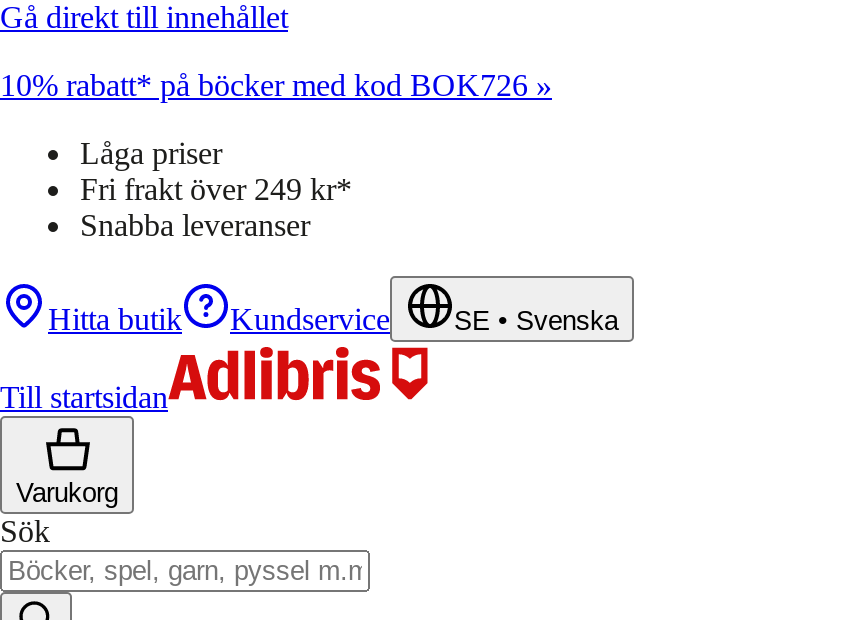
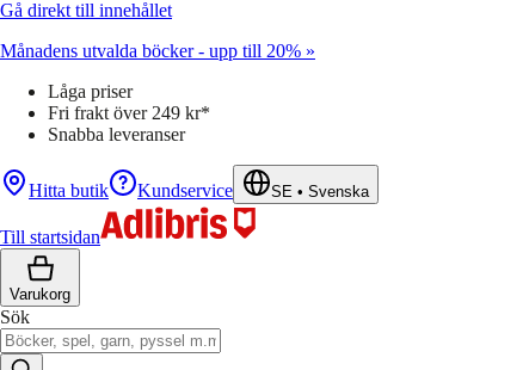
[0,68,552,102] 10% rabatt* på böcker med kod BOK726 » -> [0,41,315,61] Månadens utvalda böcker - upp till 20% »

